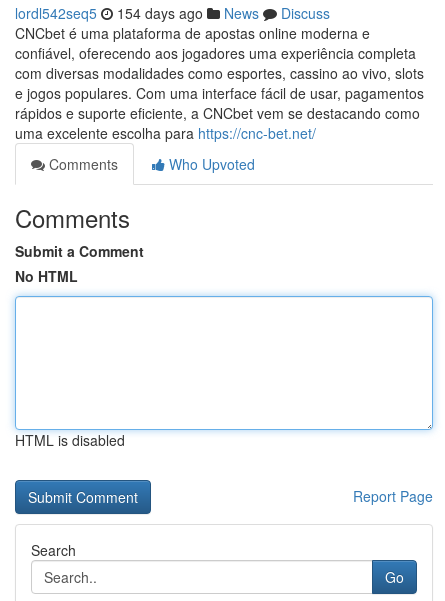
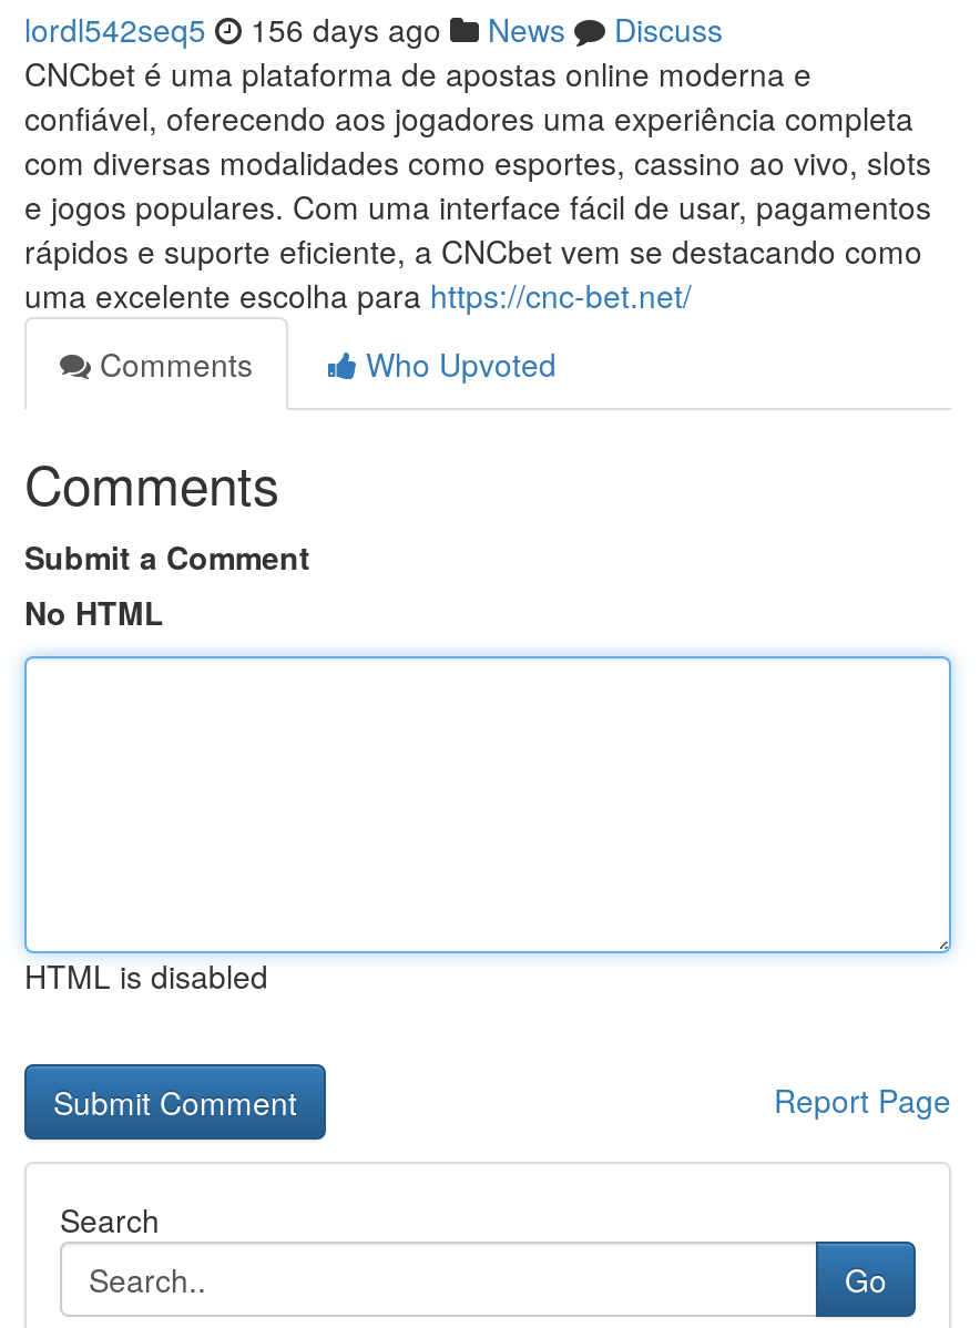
[15,3,330,23] lordl542seq5 154 days ago News Discuss -> [24,7,723,51] lordl542seq5 156 days ago News Discuss

